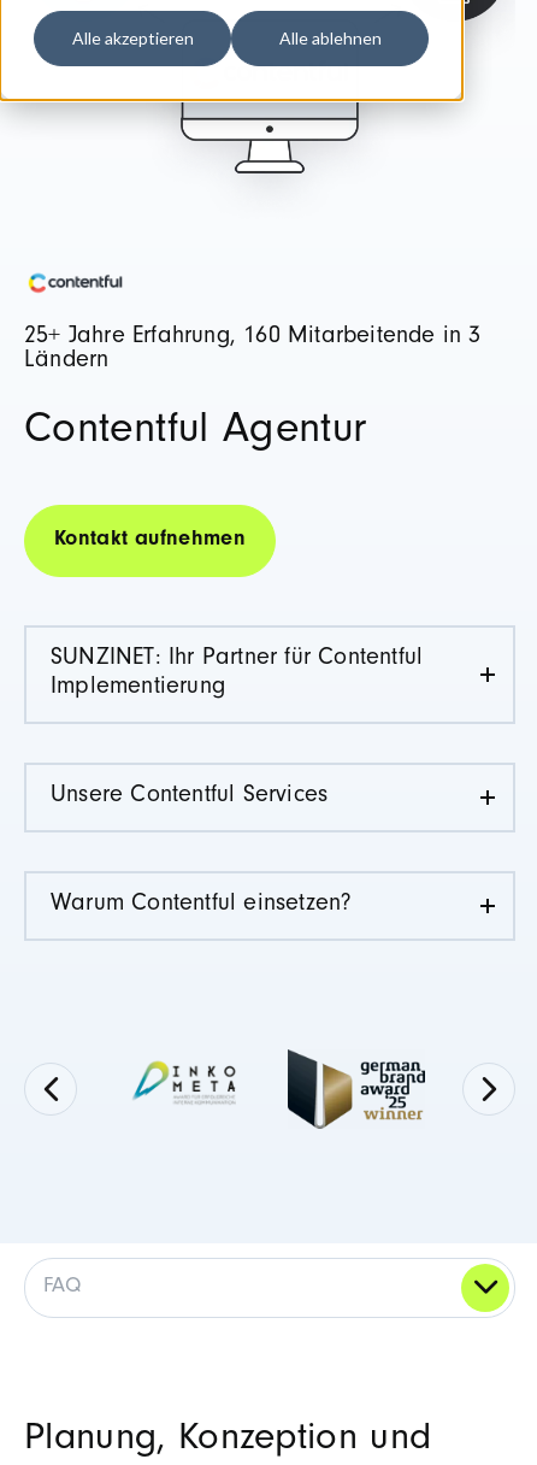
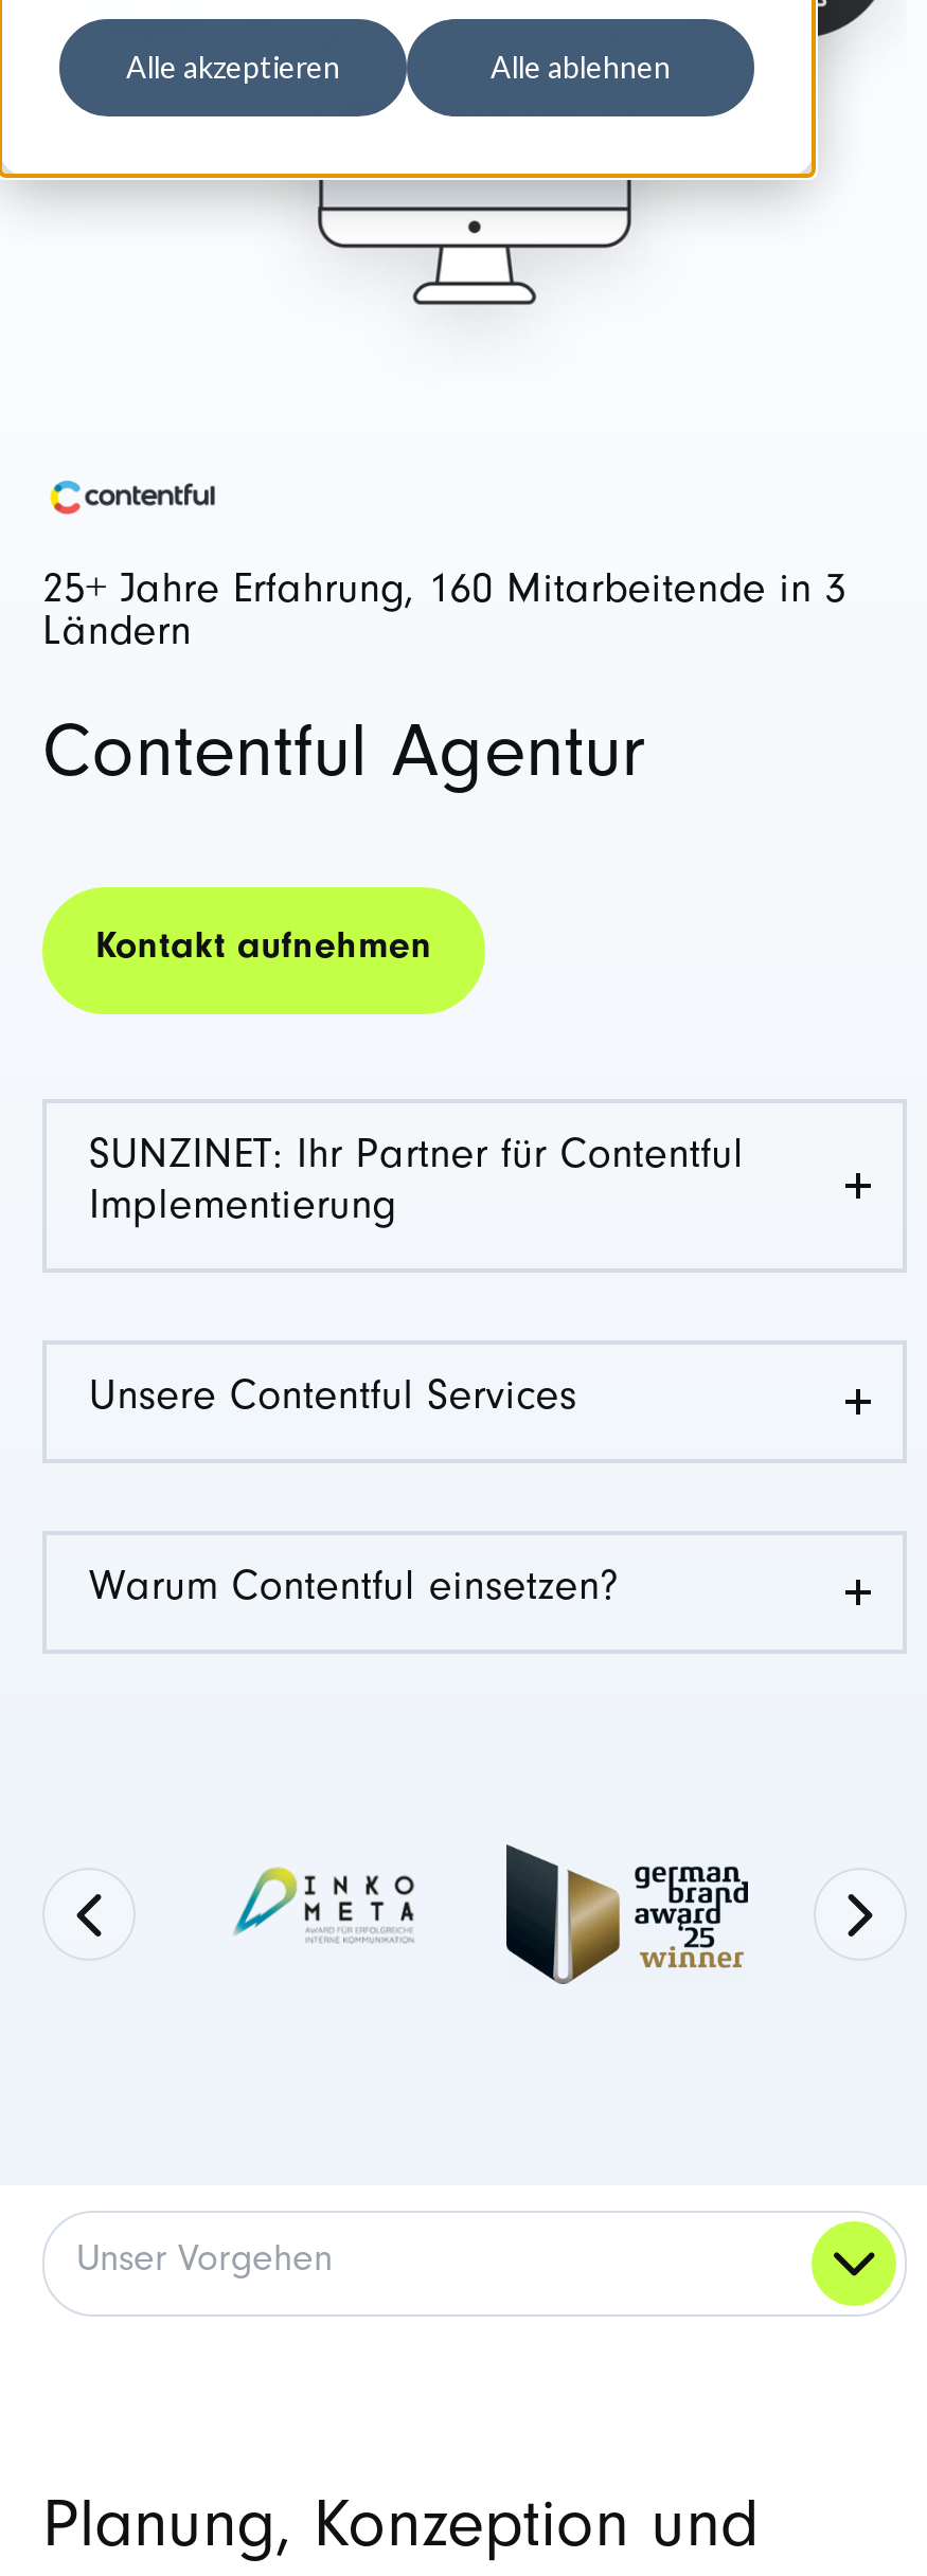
[43,1276,81,1298] FAQ -> [76,2245,333,2283] Unser Vorgehen

